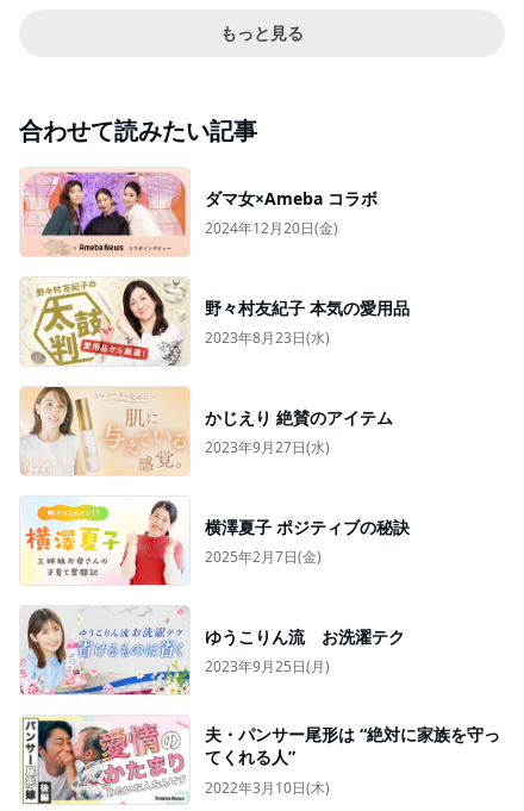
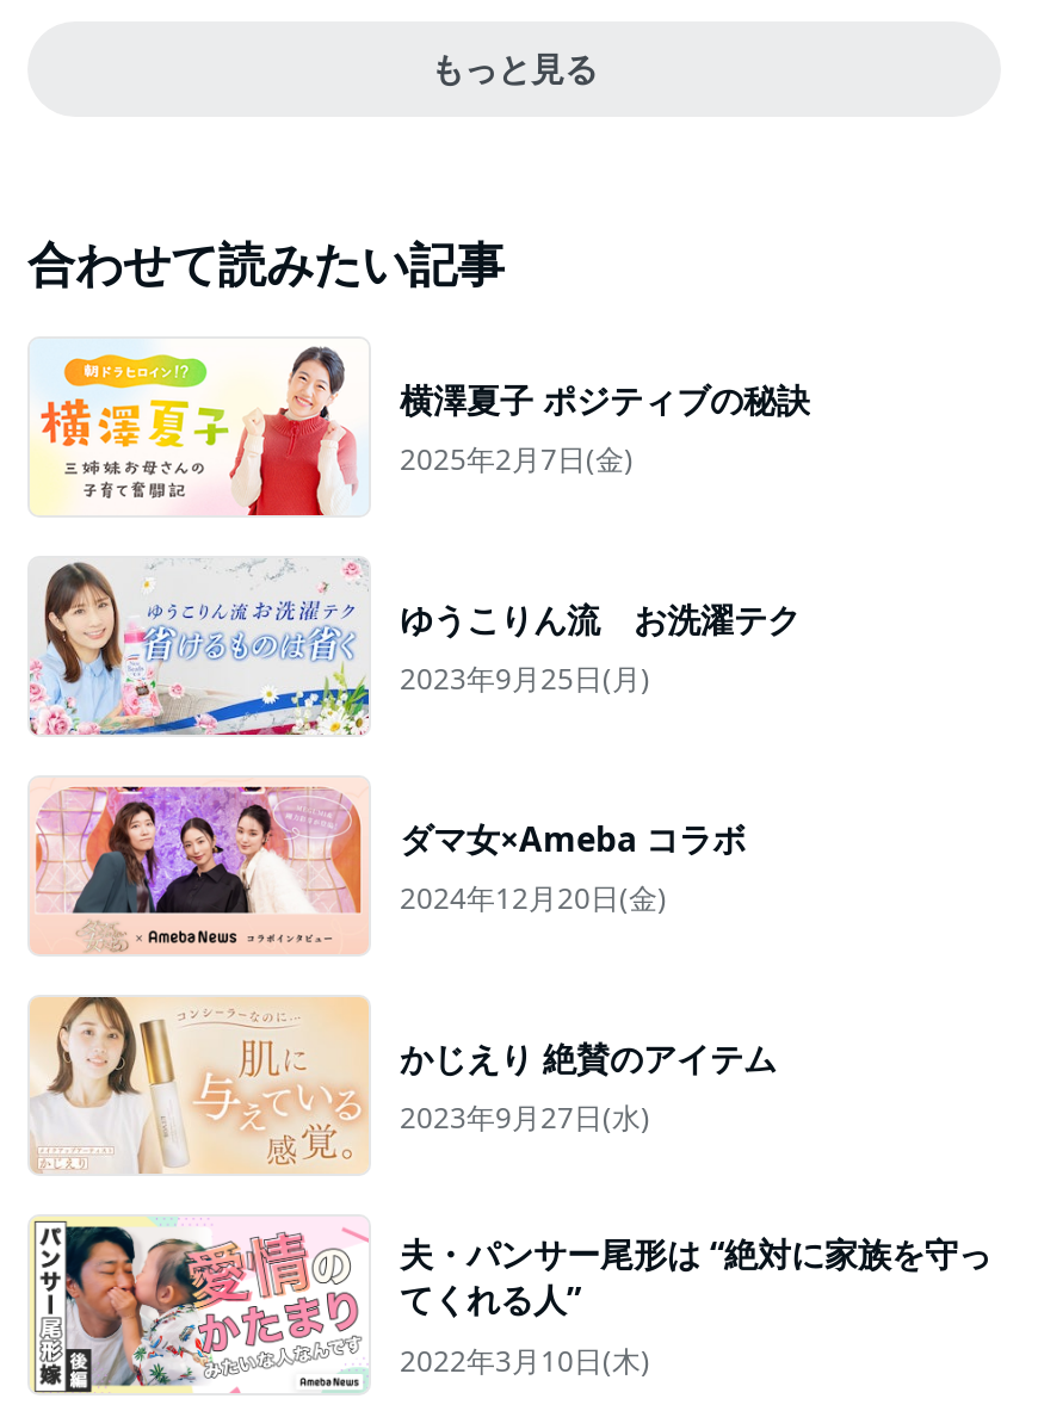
moved [20,168,378,256] -> [32,780,746,954]: [image] | ダマ女×Ameba コラボ | 2024年12月20日(金)
[21,277,410,367] [image] | 野々村友紀子 本気の愛用品 | 2023年8月23日(水) -> none
moved [20,386,393,475] -> [30,995,777,1176]: [image] | かじえり 絶賛のアイテム | 2023年9月27日(水)
moved [19,498,410,677] -> [27,341,810,699]: [image] | 横澤夏子 ポジティブの秘訣 | 2025年2月7日(金) | ゆうこりん流 お洗濯テク | 2023年9月25日(月)

